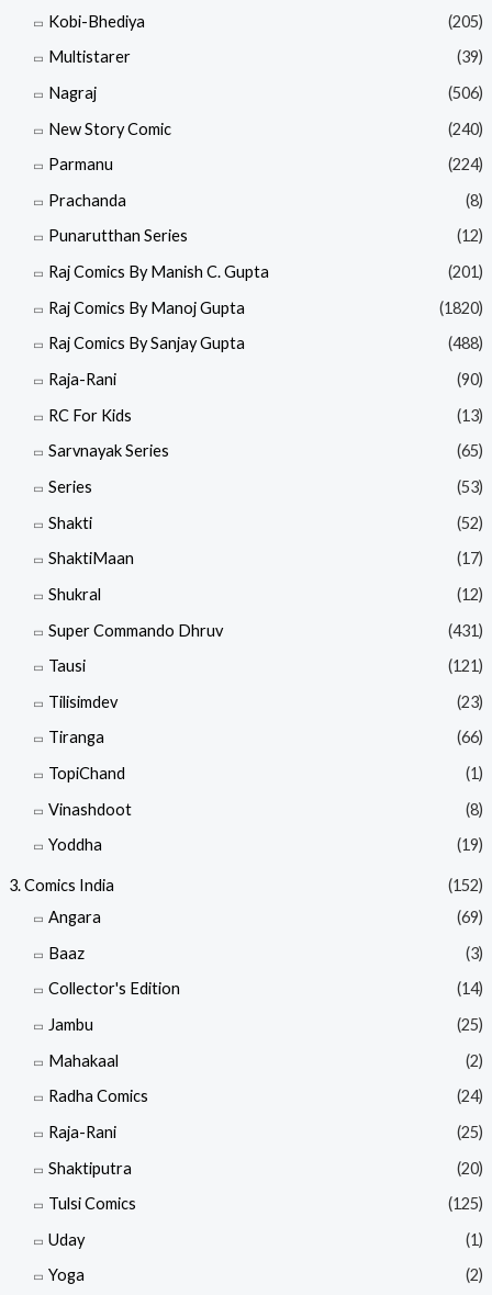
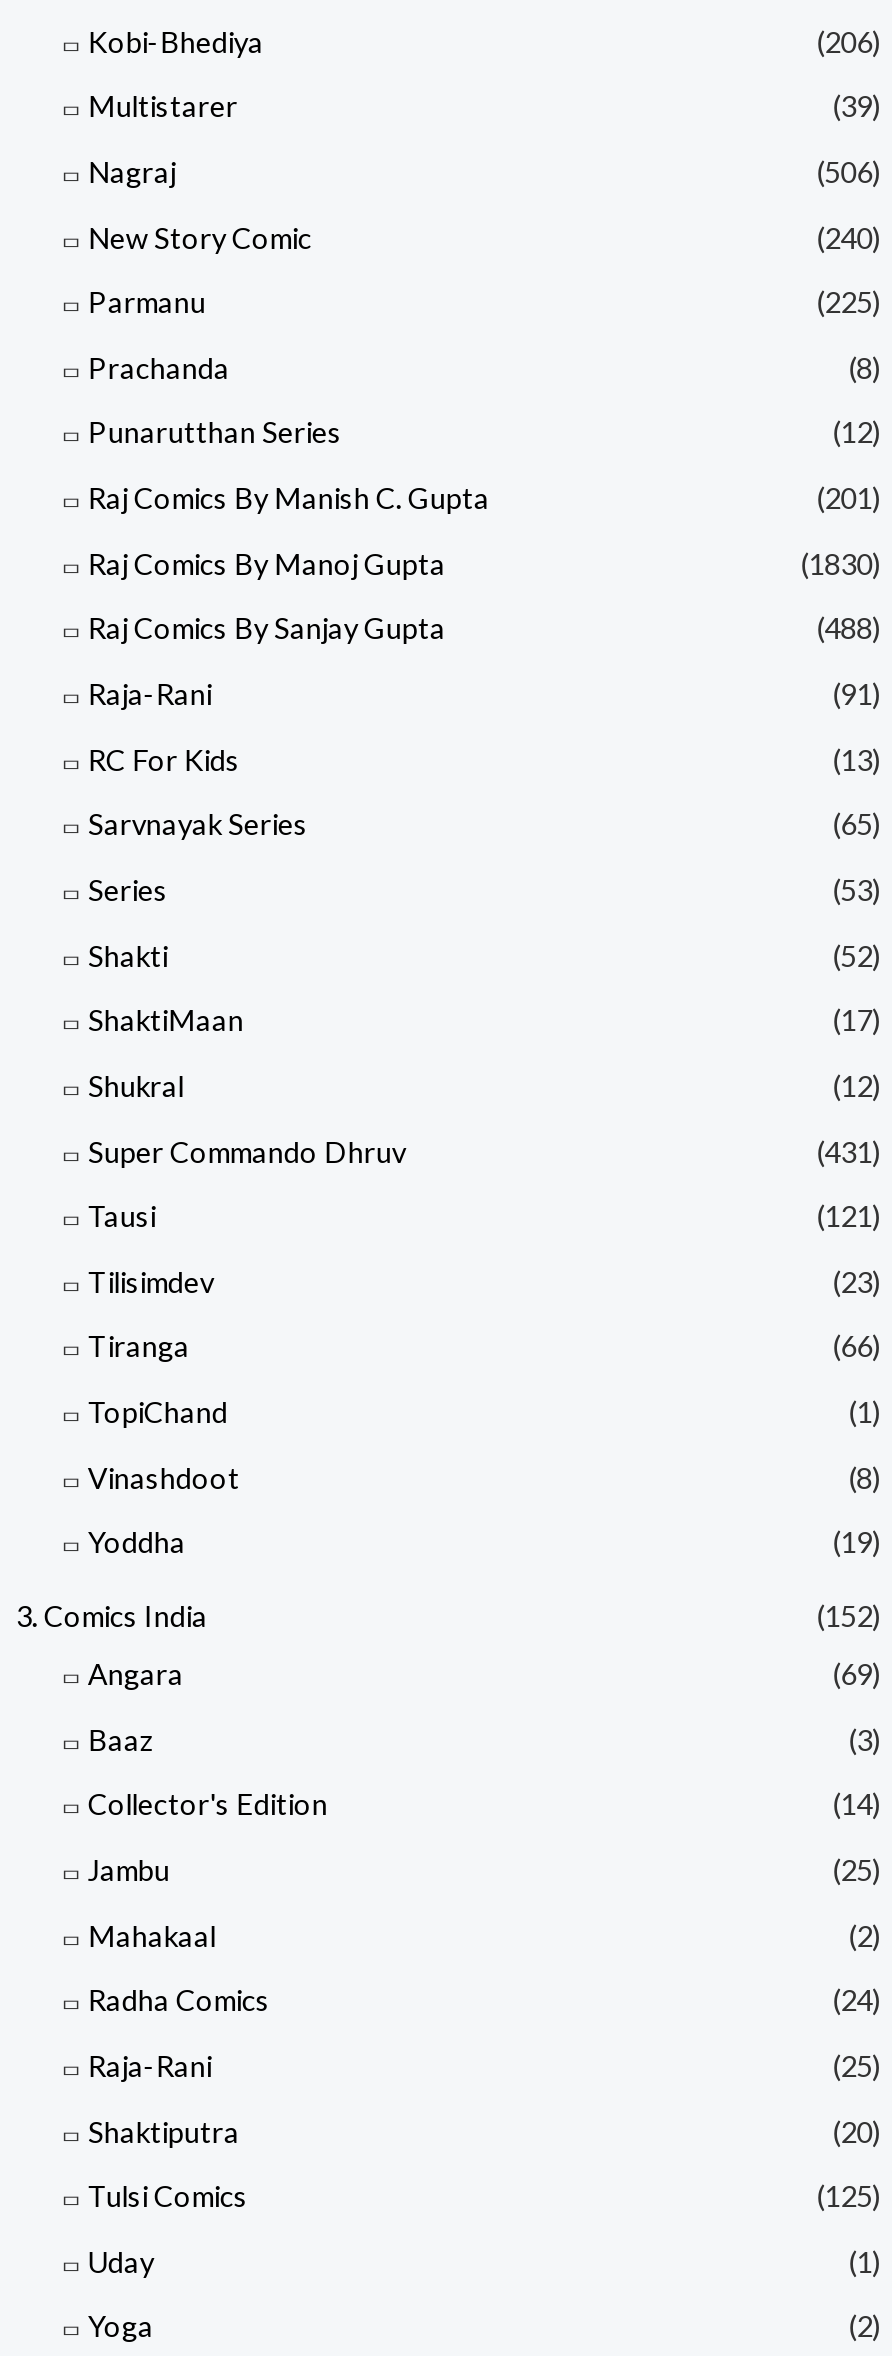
[448,12,483,30] (205) -> [816,24,880,58] (206)
[448,155,483,174] (224) -> [816,285,880,319] (225)
[439,298,483,317] (1820) -> [800,547,880,581] (1830)
[457,370,483,388] (90) -> [832,677,880,711] (91)

